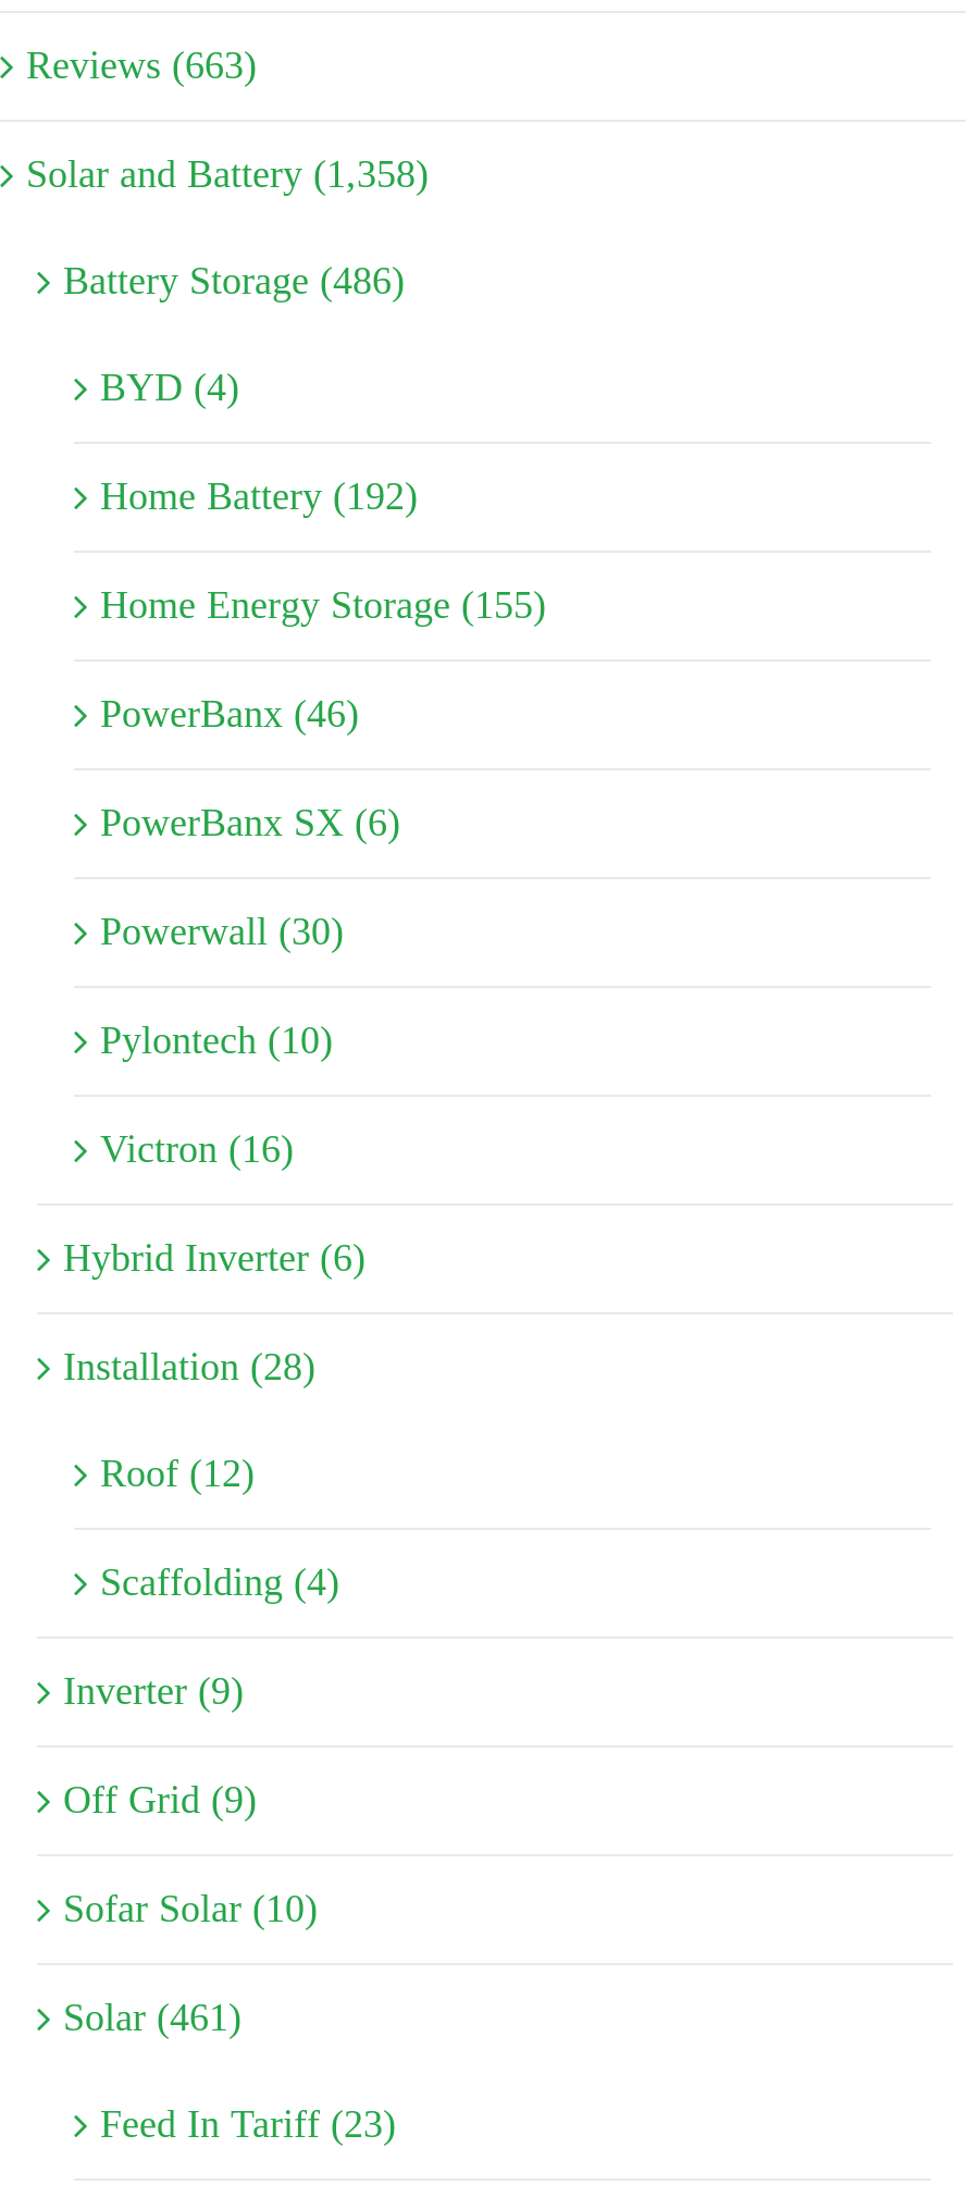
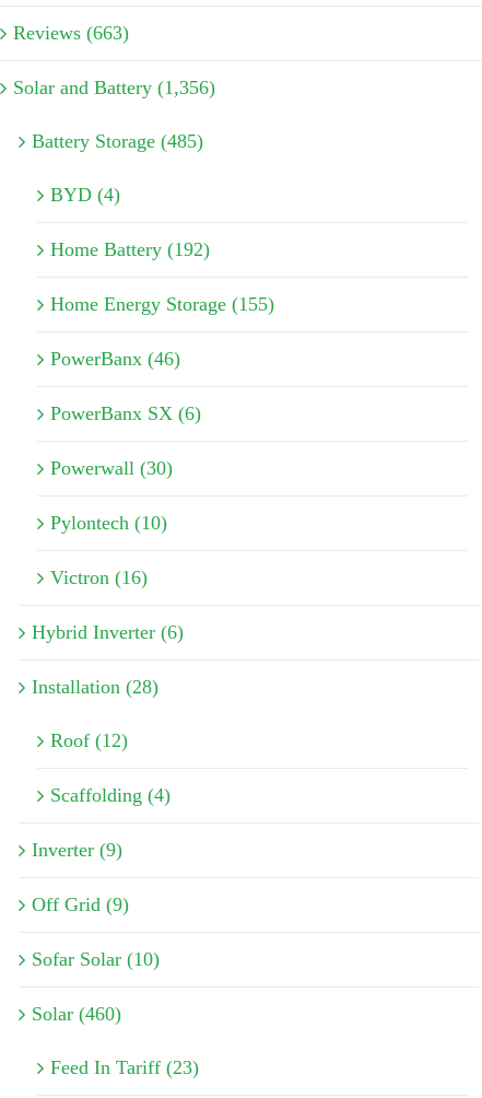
[26,153,429,196] Solar and Battery (1,358) -> [13,77,215,99] Solar and Battery (1,356)
[63,259,405,303] Battery Storage (486) -> [32,130,203,152] Battery Storage (485)
[63,1996,242,2040] Solar (461) -> [32,1003,121,1025] Solar (460)

